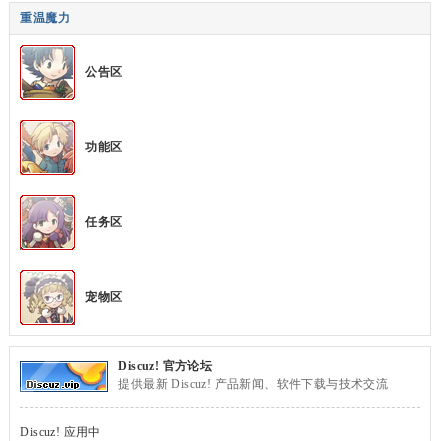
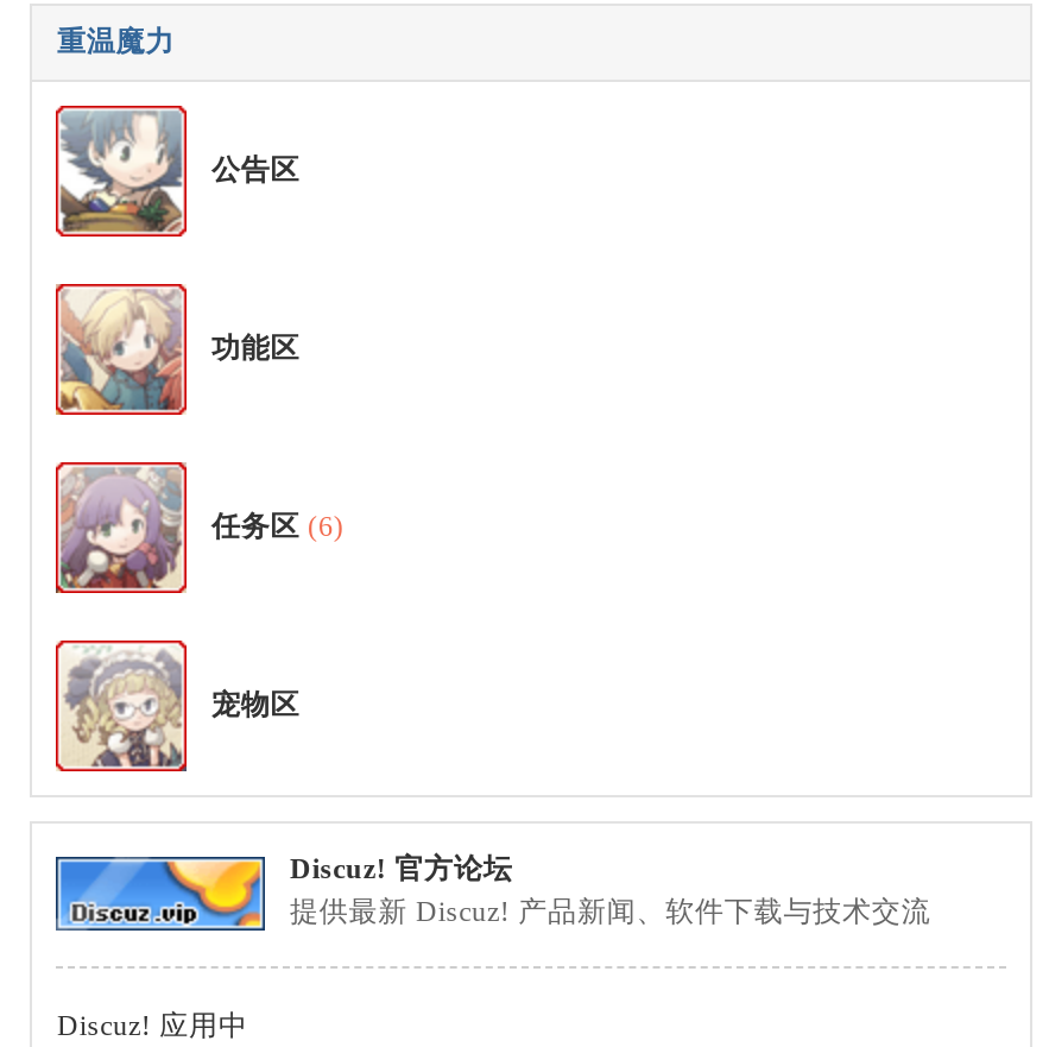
[85,215,123,229] 任务区 -> [211,510,344,543] 任务区(6)

